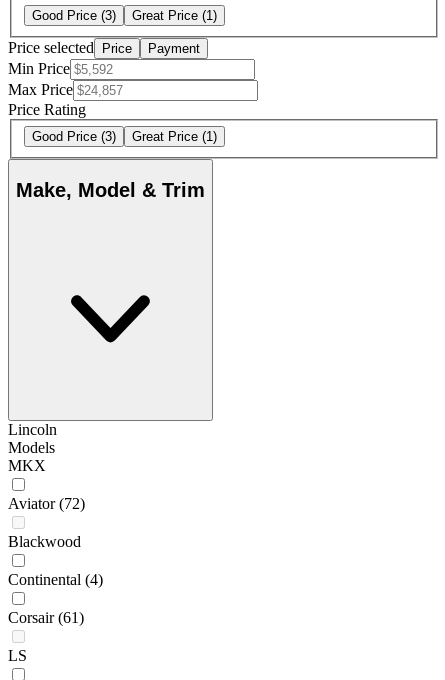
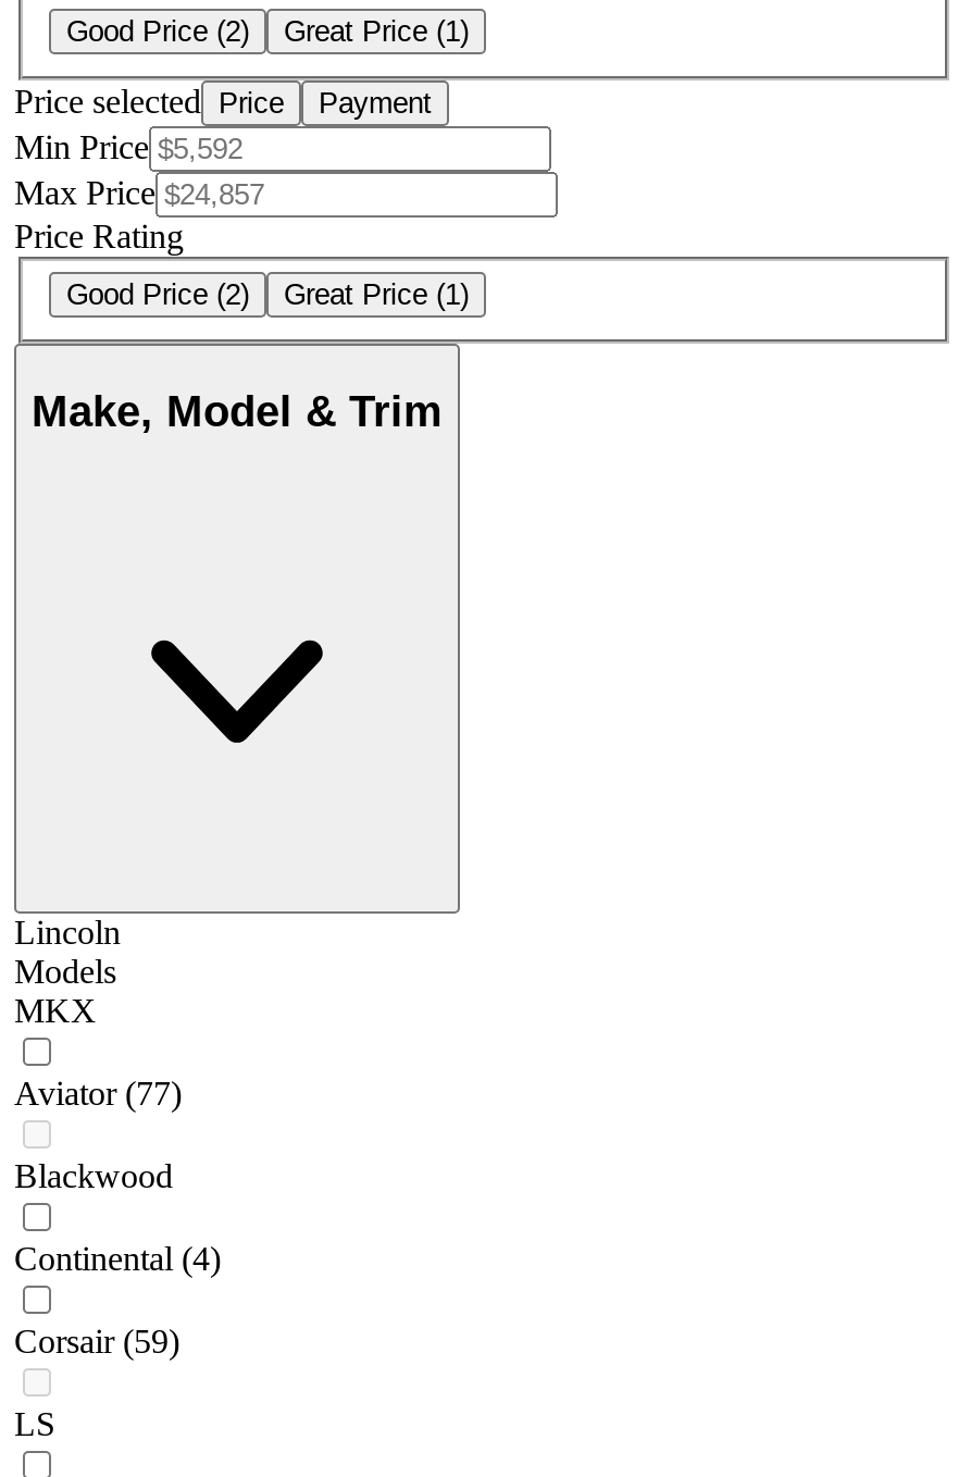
[32,8,217,23] Good Price (3) Great Price (1) -> [66,15,469,47] Good Price (2) Great Price (1)
[32,129,217,144] Good Price (3) Great Price (1) -> [66,279,469,312] Good Price (2) Great Price (1)
[8,495,85,512] Aviator (72) -> [14,1075,182,1112] Aviator (77)
[8,609,84,626] Corsair (61) -> [14,1323,179,1360] Corsair (59)

